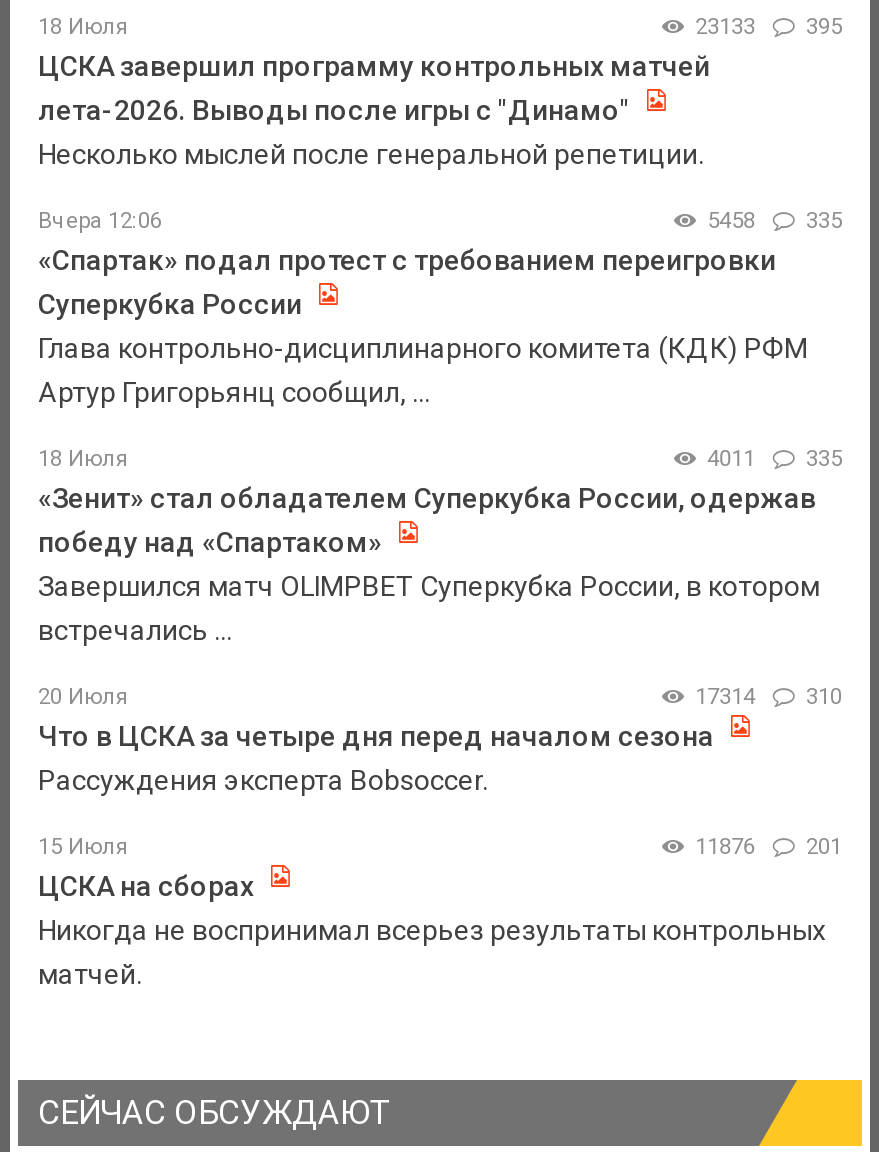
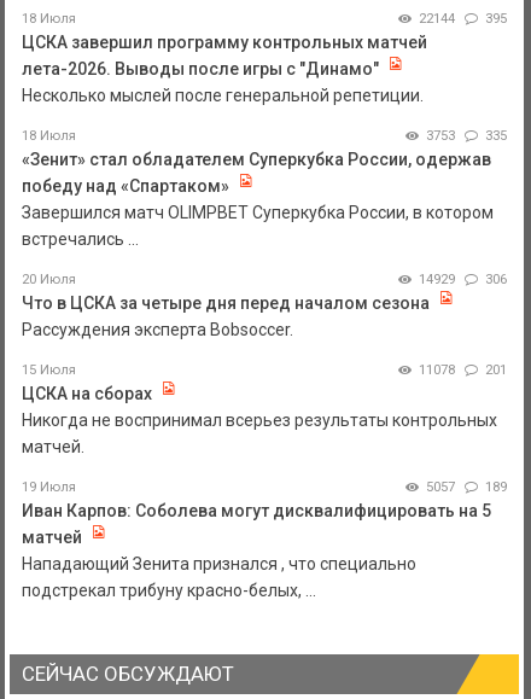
[695,13,842,39] 23133 395 -> [418,11,507,26] 22144 395
[38,207,842,407] Вчера 12:06 | 5458 | 335 | «Спартак» подал протест с требованием переигровки | Суперкубка России | Глава контрольно-дисциплинарного комитета (КДК) РФМ | Артур Григорьянц сообщил, ... -> none
moved [38,445,842,989] -> [22,128,507,456]: 18 Июля | 335 | «Зенит» стал обладателем Суперкубка России, одержав | ... | Никогда не воспринимал всерьез результаты контрольных | матчей.
[707,445,842,471] 4011 335 -> [426,128,507,143] 3753 335
[695,683,761,709] 17314 -> [418,271,458,287] 14929
[806,683,842,709] 310 -> [485,271,507,287] 306
[695,833,842,859] 11876 201 -> [418,362,507,378] 11078 201
none -> [22,479,507,600] 19 Июля | 5057 | 189 | Иван Карпов: Соболева могут дисквалифицировать на 5 | матчей | Нападающий Зенита признался , что специально | подстрекал трибуну красно-белых, ...

